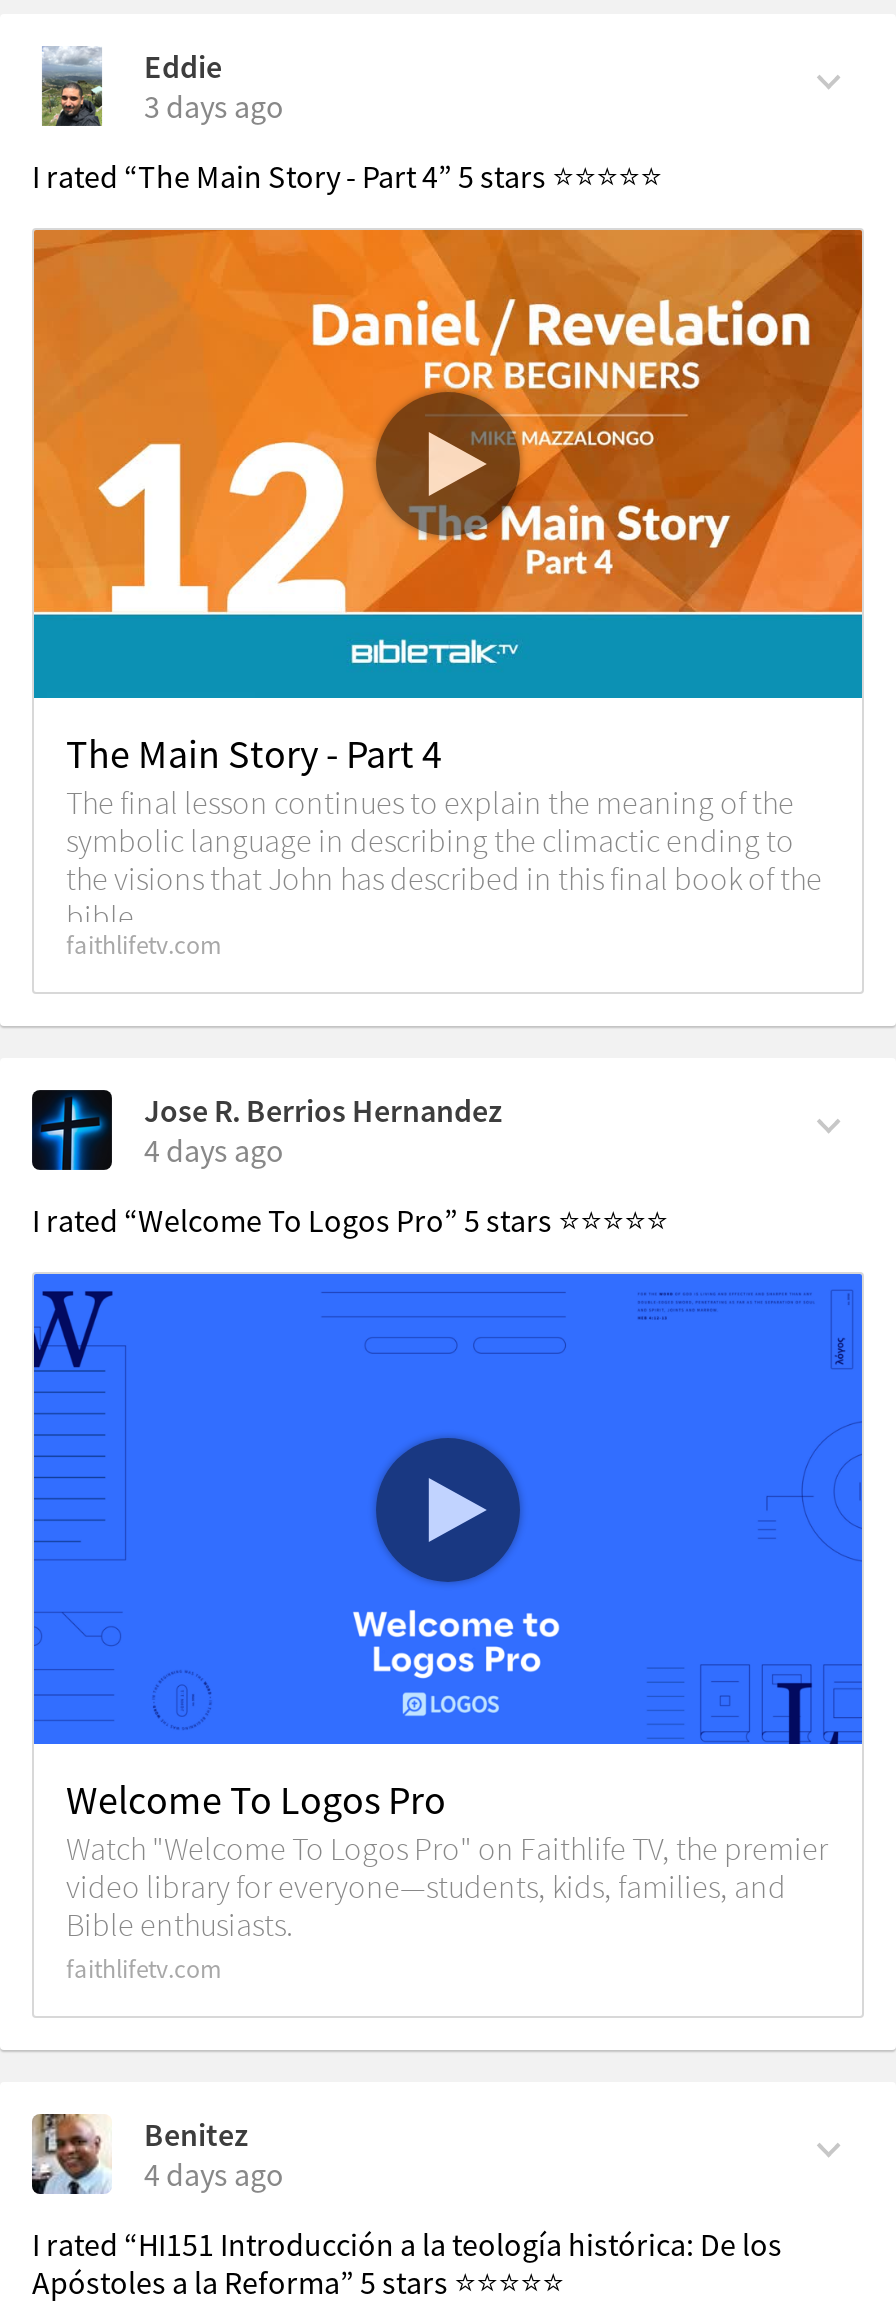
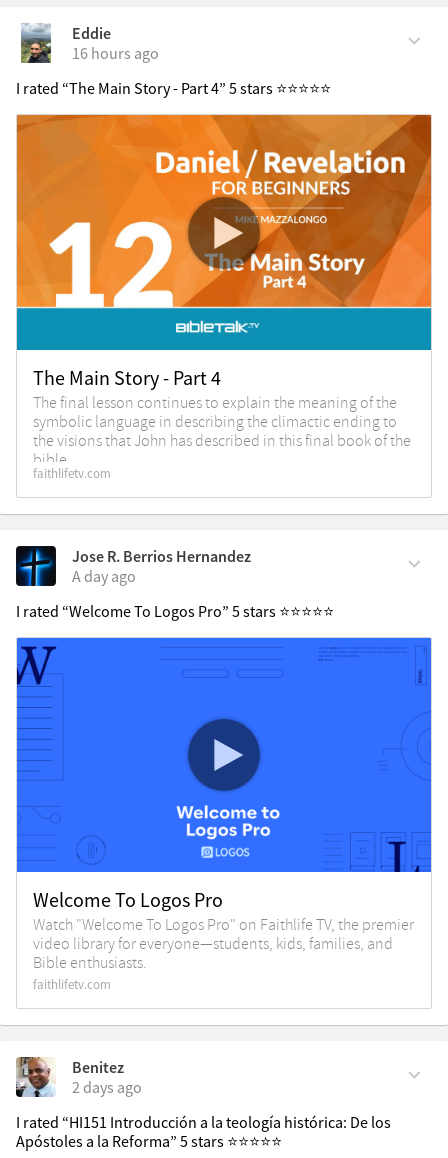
[144,86,284,126] 3 days ago -> [72,43,159,63] 16 hours ago
[144,1131,284,1171] 4 days ago -> [72,566,136,586] A day ago
[144,2153,284,2193] 4 days ago -> [72,1077,142,1097] 2 days ago

